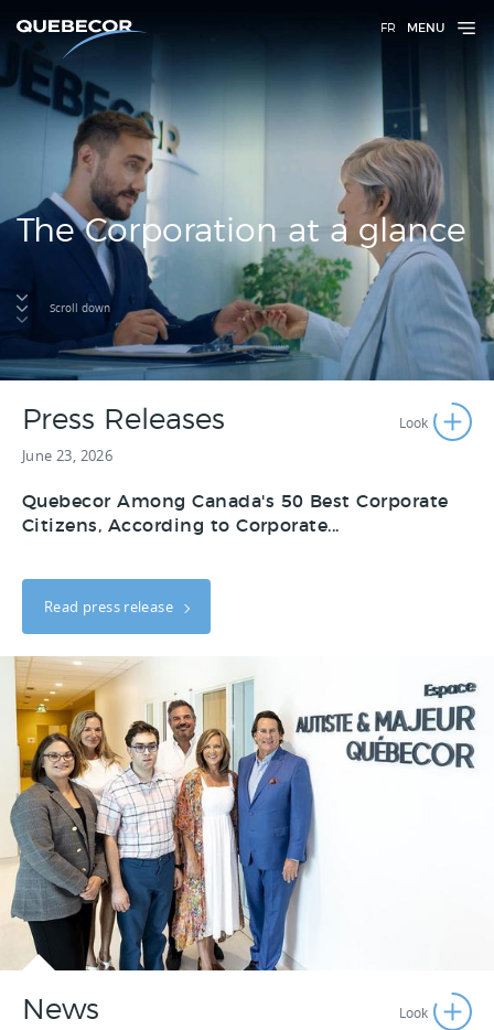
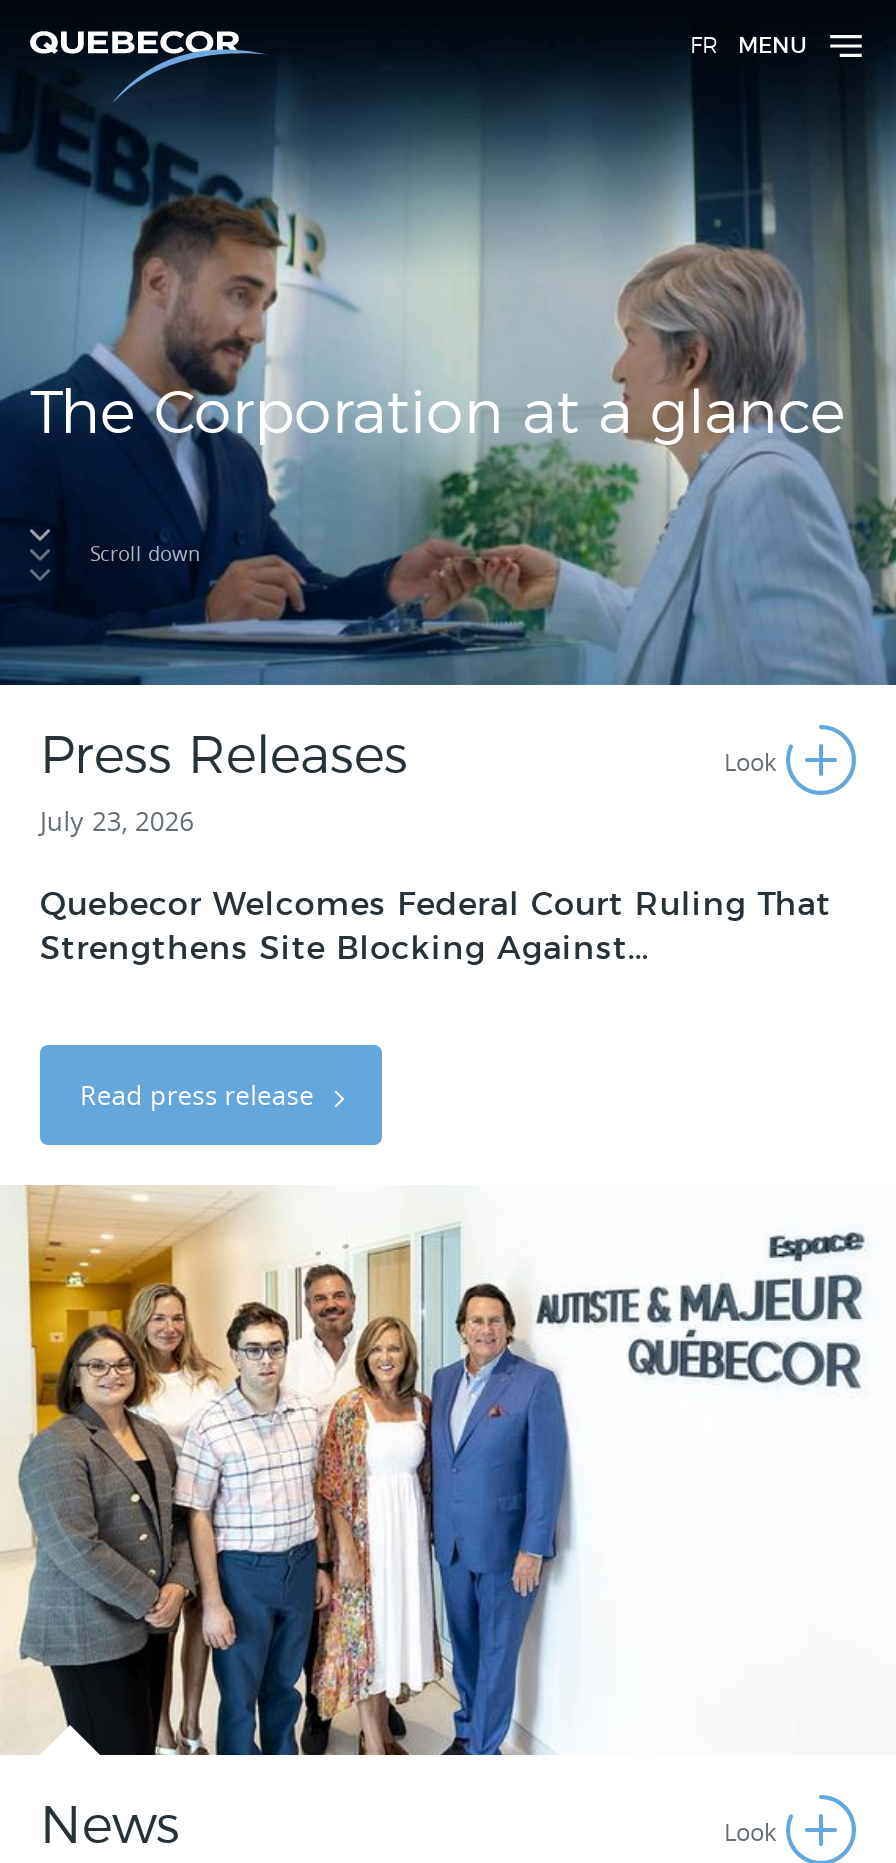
[22,446,113,465] June 23, 2026 -> [40,803,194,839] July 23, 2026
[22,493,448,535] Quebecor Among Canada's 50 Best Corporate | Citizens, According to Corporate... -> [40,889,831,965] Quebecor Welcomes Federal Court Ruling That | Strengthens Site Blocking Against...

